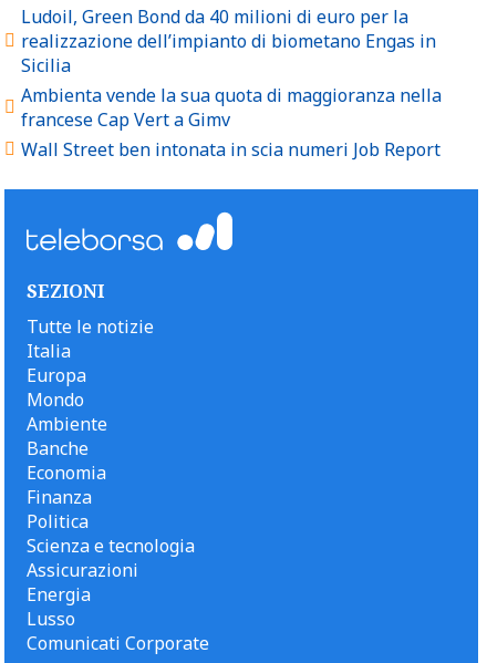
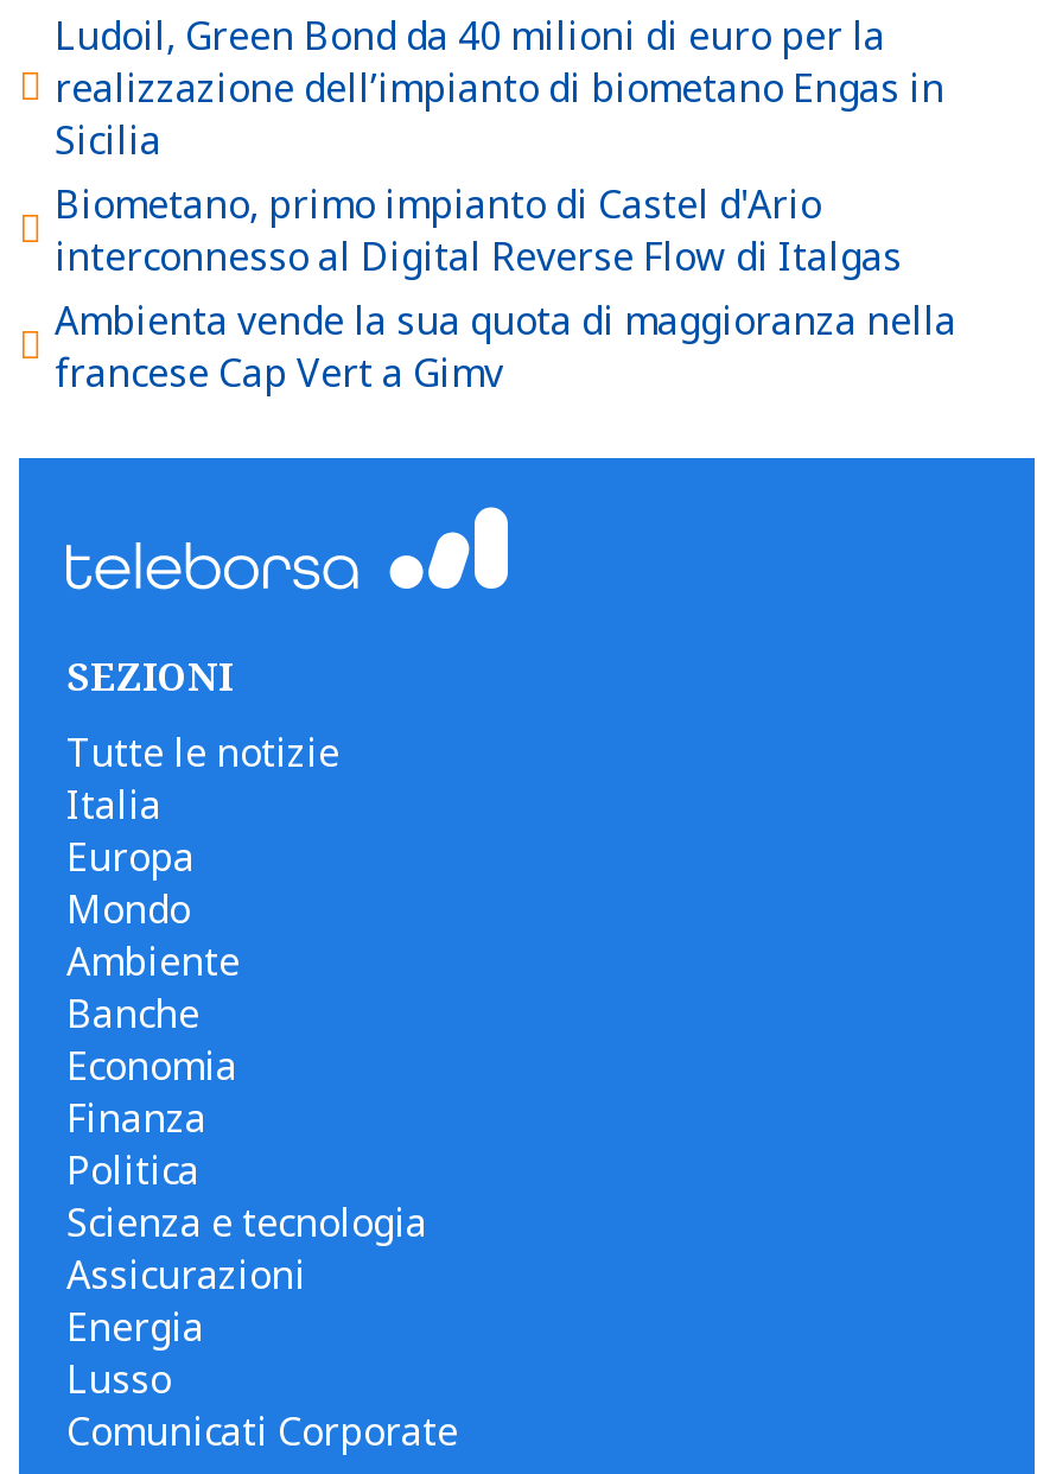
none -> [55,177,902,281] Biometano, primo impianto di Castel d'Ario | interconnesso al Digital Reverse Flow di Italgas
moved [21,82,442,131] -> [55,293,956,398]: Ambienta vende la sua quota di maggioranza nella | francese Cap Vert a Gimv
[21,137,441,161] Wall Street ben intonata in scia numeri Job Report -> none

